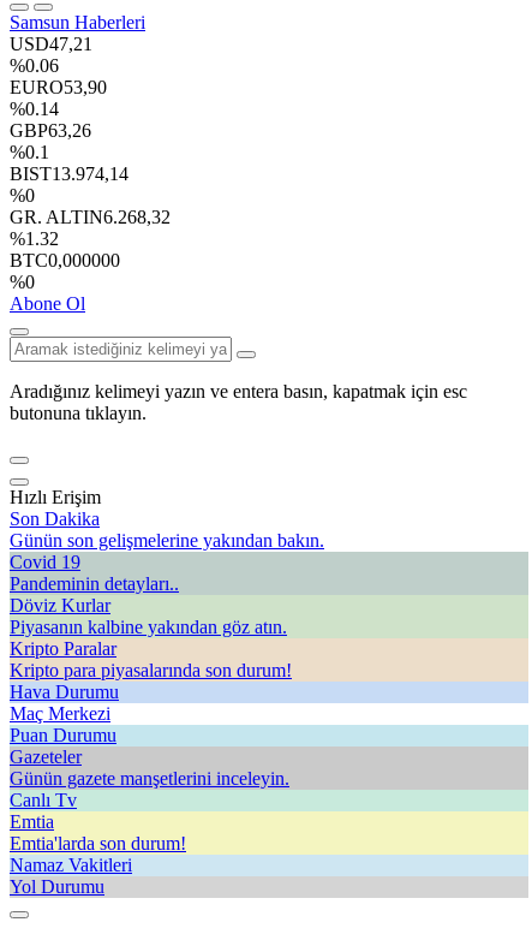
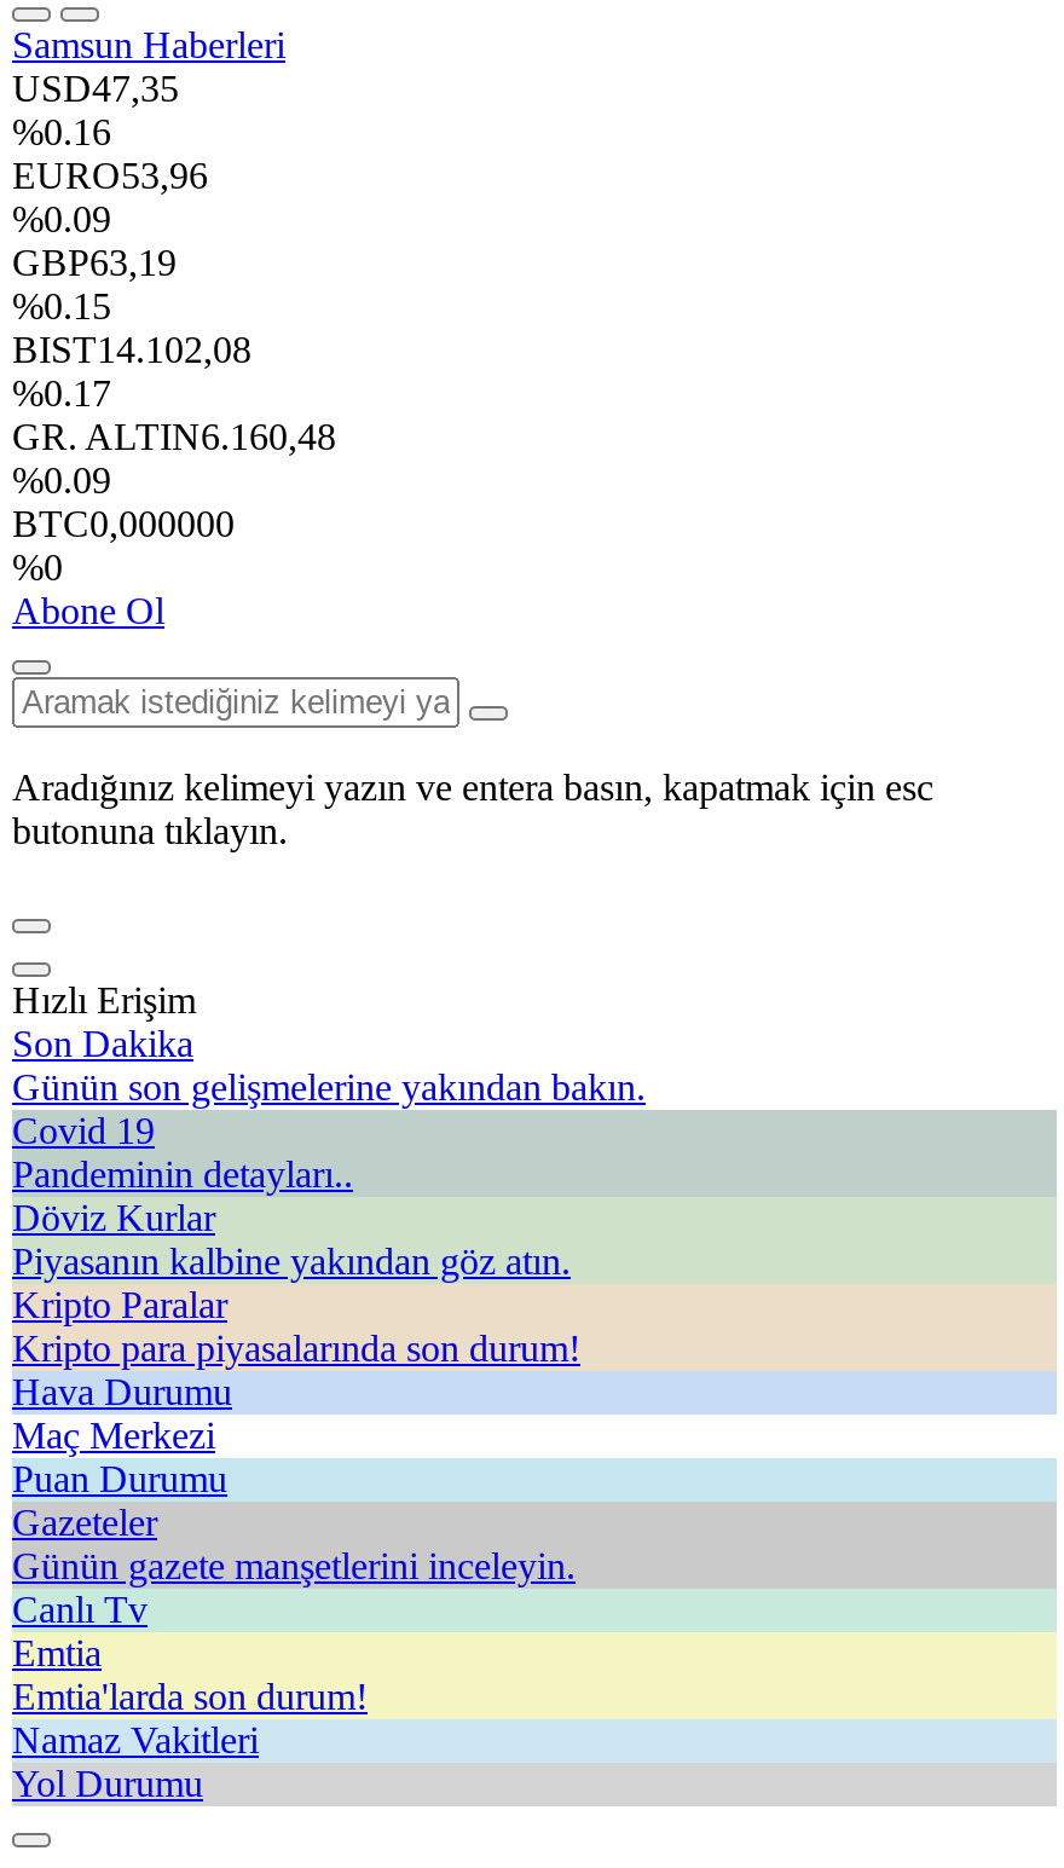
[10,34,92,54] USD47,21 -> [12,68,179,109] USD47,35
[10,55,59,76] %0.06 -> [12,111,111,152] %0.16
[10,77,107,97] EURO53,90 -> [12,155,208,196] EURO53,96
[10,99,59,119] %0.14 -> [12,198,111,239] %0.09
[10,120,91,141] GBP63,26 -> [12,242,177,283] GBP63,19
[10,142,49,162] %0.1 -> [12,285,111,326] %0.15
[10,163,128,184] BIST13.974,14 -> [12,329,251,370] BIST14.102,08
[10,185,35,206] %0 -> [12,372,111,413] %0.17
[10,207,171,227] GR. ALTIN6.268,32 -> [12,416,336,457] GR. ALTIN6.160,48
[10,228,59,249] %1.32 -> [12,459,111,501] %0.09

